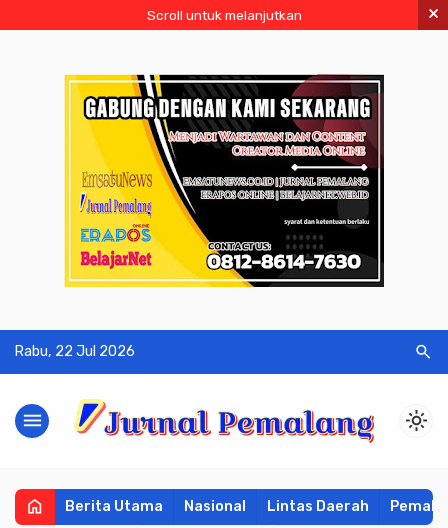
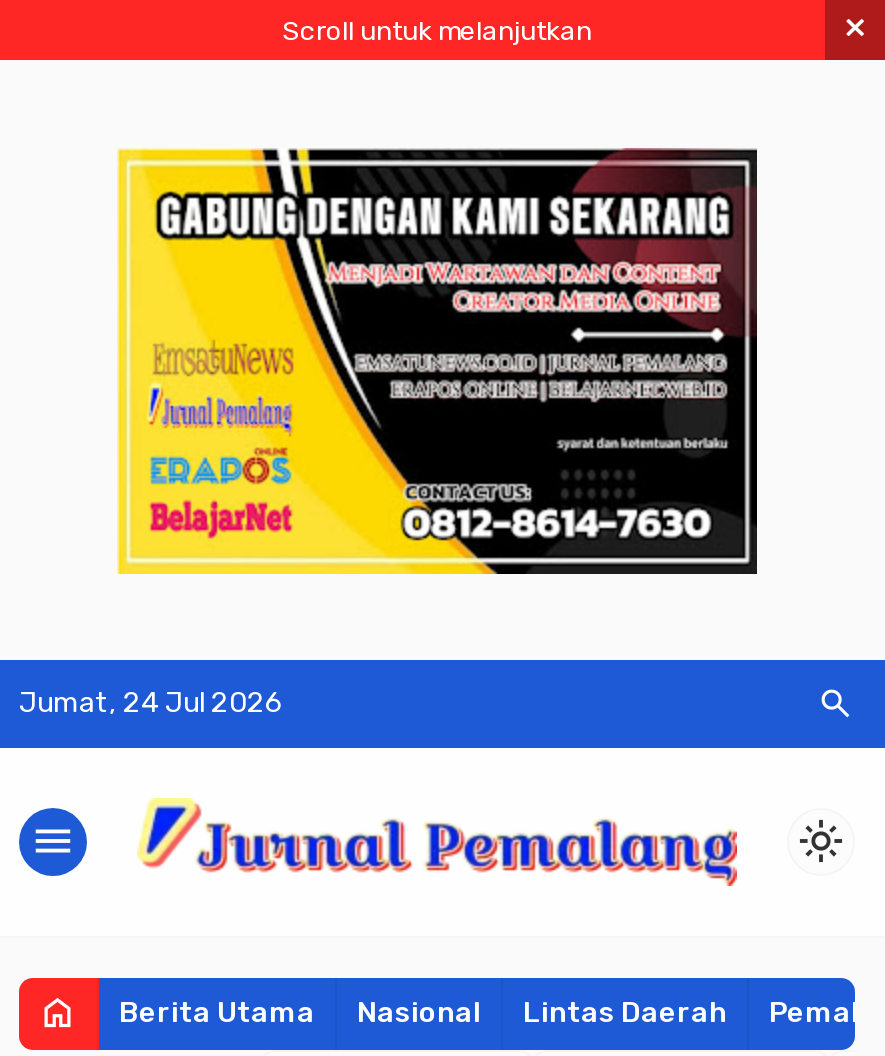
[15,343,135,360] Rabu, 22 Jul 2026 -> [19,686,283,720] Jumat, 24 Jul 2026

